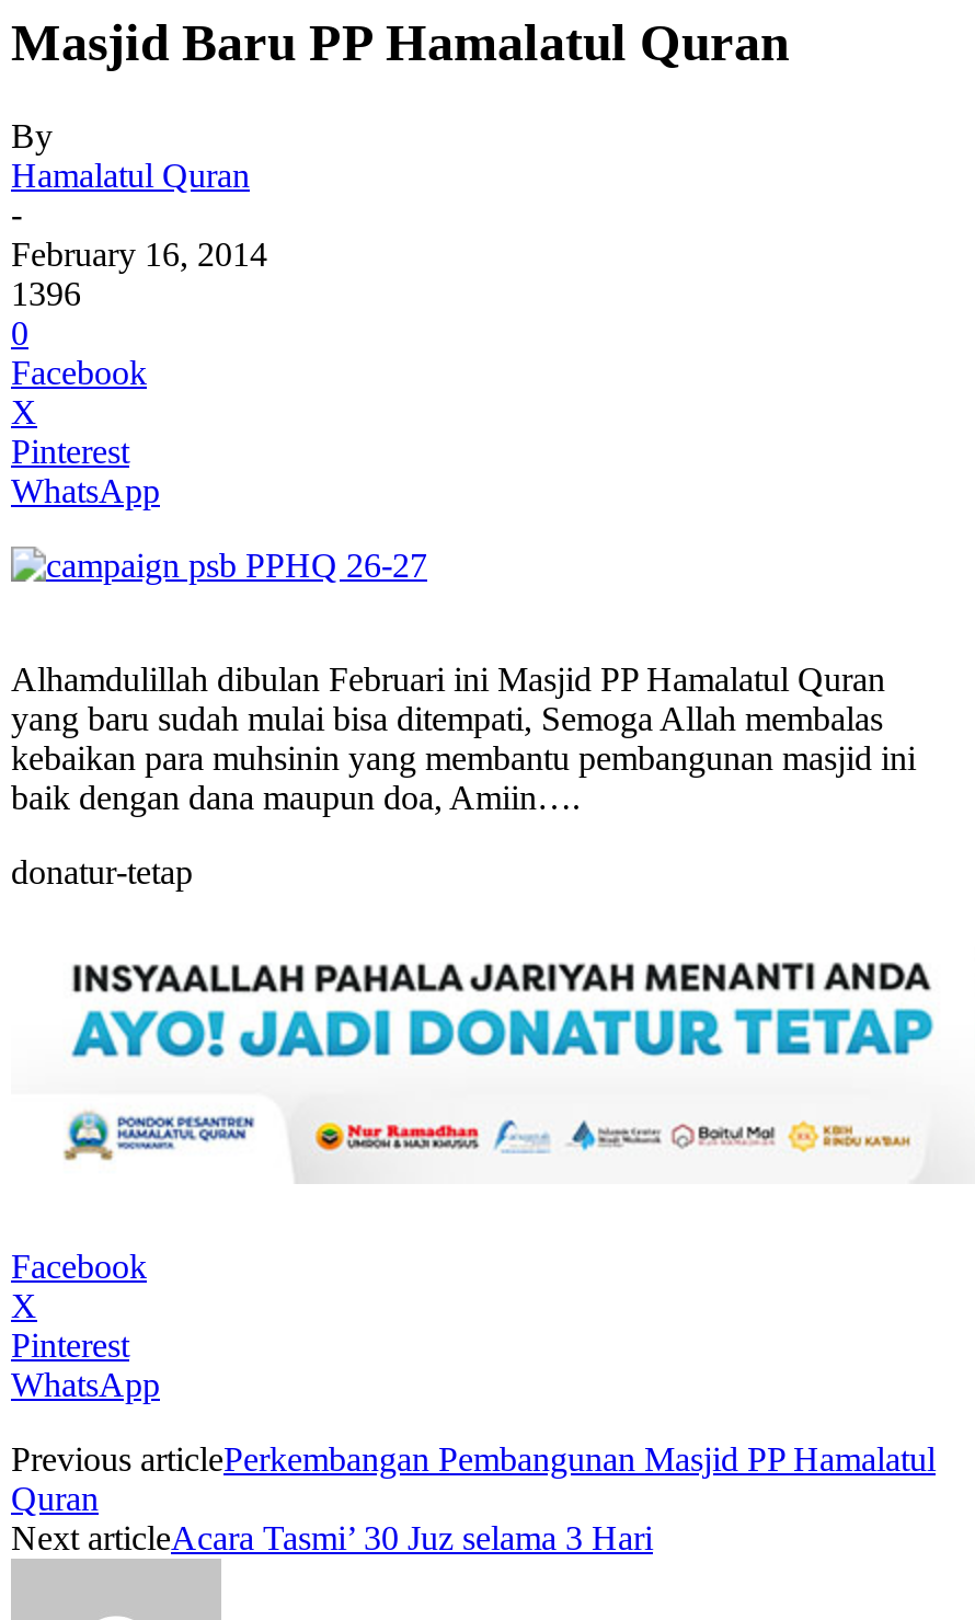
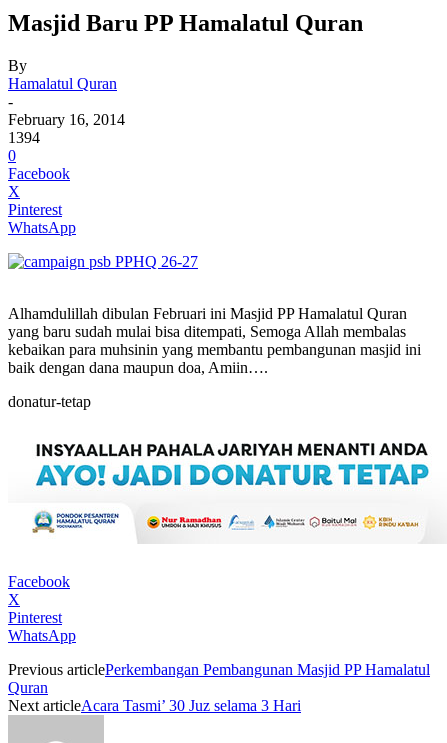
[11,274,81,312] 1396 -> [8,129,40,146] 1394

